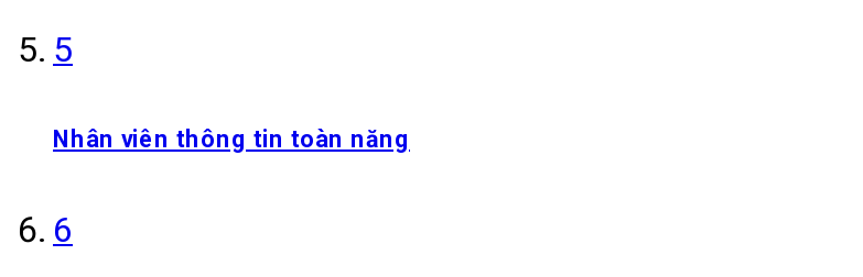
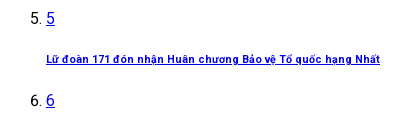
[53,126,410,154] Nhân viên thông tin toàn năng -> [46,53,380,66] Lữ đoàn 171 đón nhận Huân chương Bảo vệ Tổ quốc hạng Nhất

